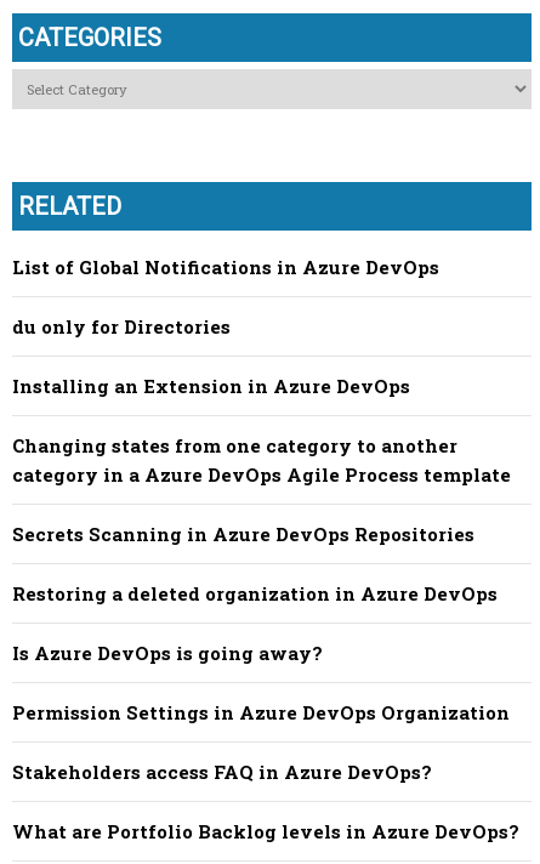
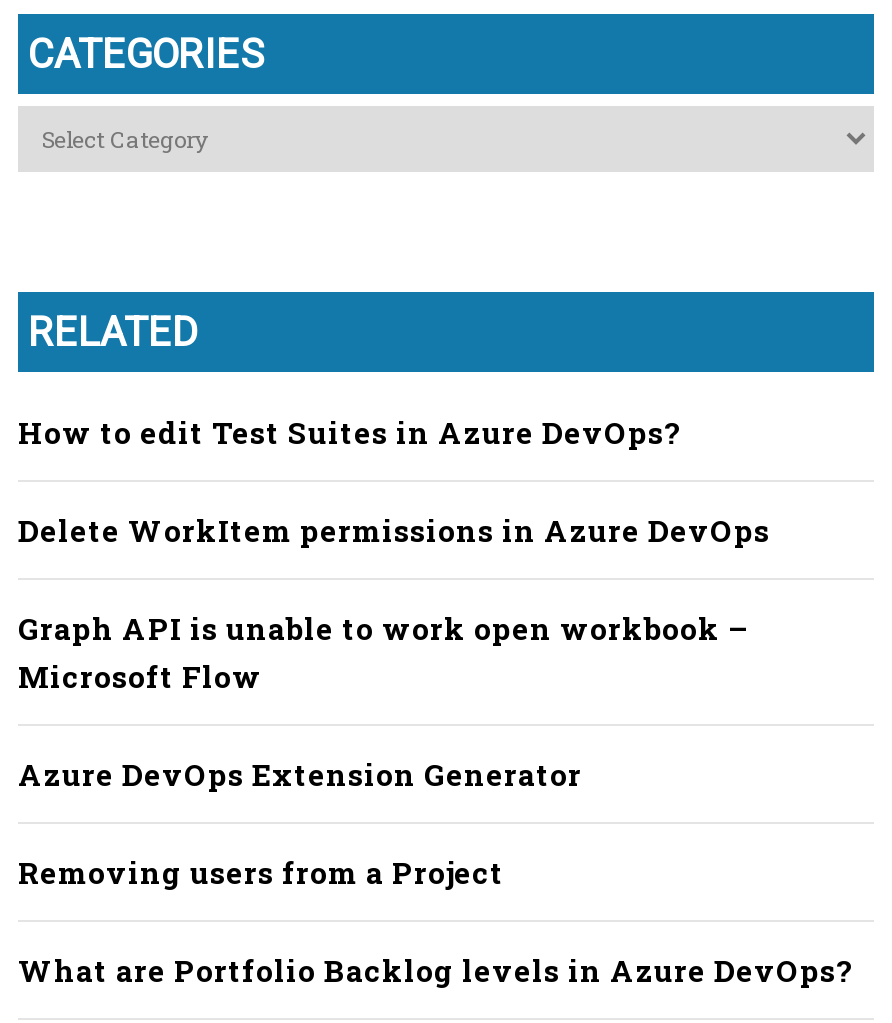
[12,255,511,784] List of Global Notifications in Azure DevOps | du only for Directories | Installing an Extension in Azure DevOps | Changing states from one category to another | category in a Azure DevOps Agile Process template | Secrets Scanning in Azure DevOps Repositories | Restoring a deleted organization in Azure DevOps | Is Azure DevOps is going away? | Permission Settings in Azure DevOps Organization | Stakeholders access FAQ in Azure DevOps? -> [18,412,770,892] How to edit Test Suites in Azure DevOps? | Delete WorkItem permissions in Azure DevOps | Graph API is unable to work open workbook – | Microsoft Flow | Azure DevOps Extension Generator | Removing users from a Project

